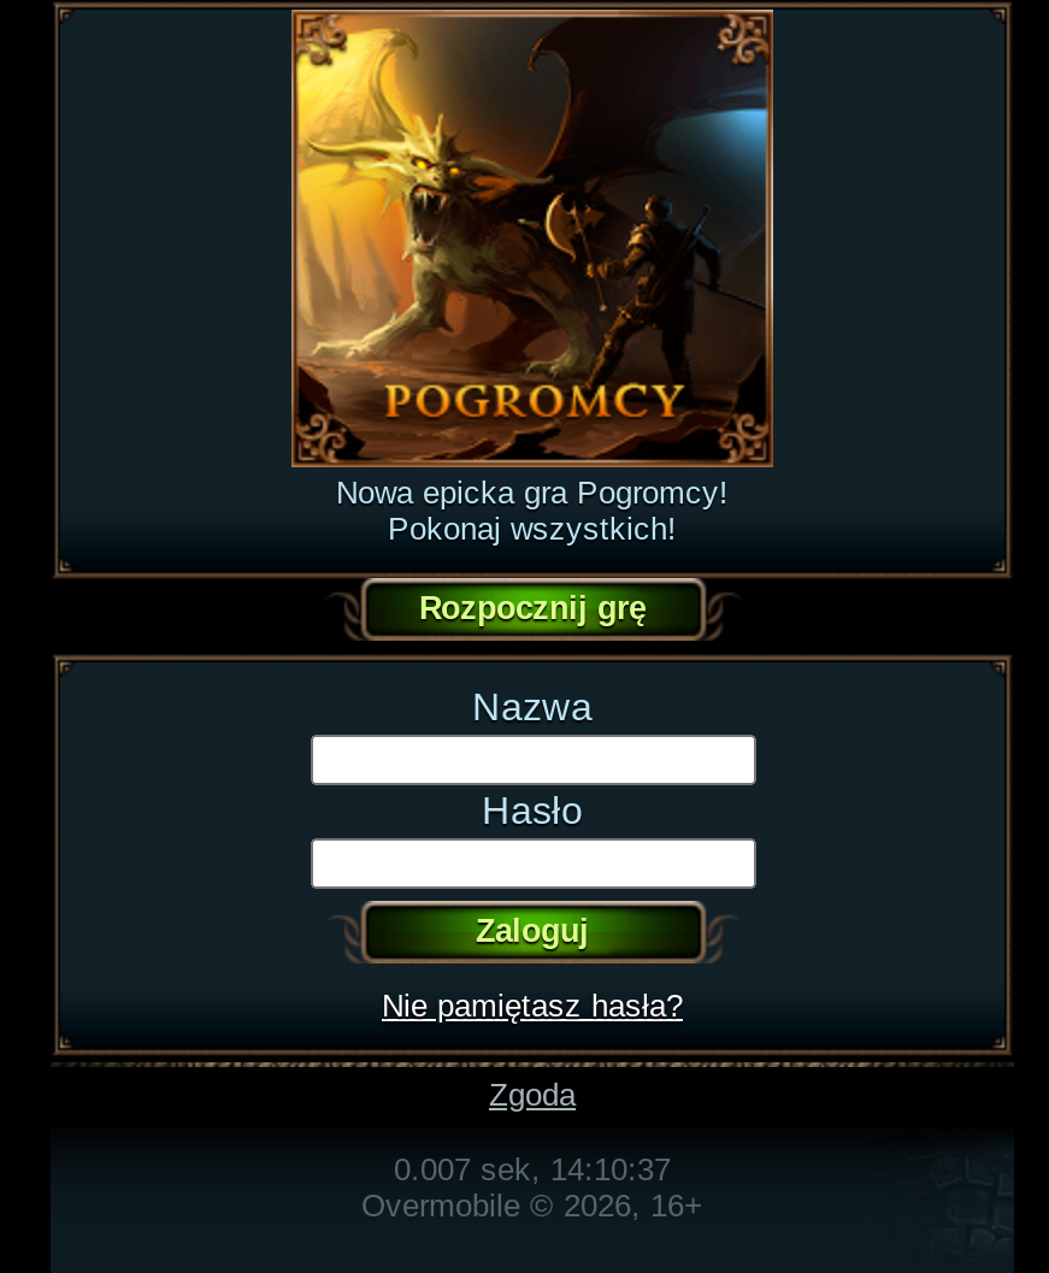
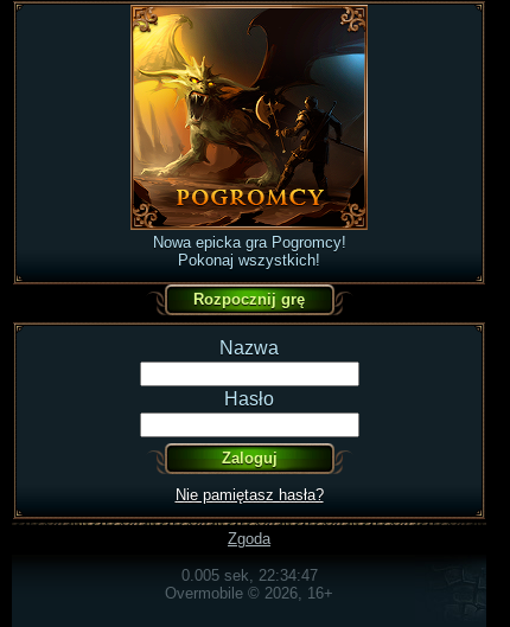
[394,1150,671,1186] 0.007 sek, 14:10:37 -> [181,566,317,584] 0.005 sek, 22:34:47

